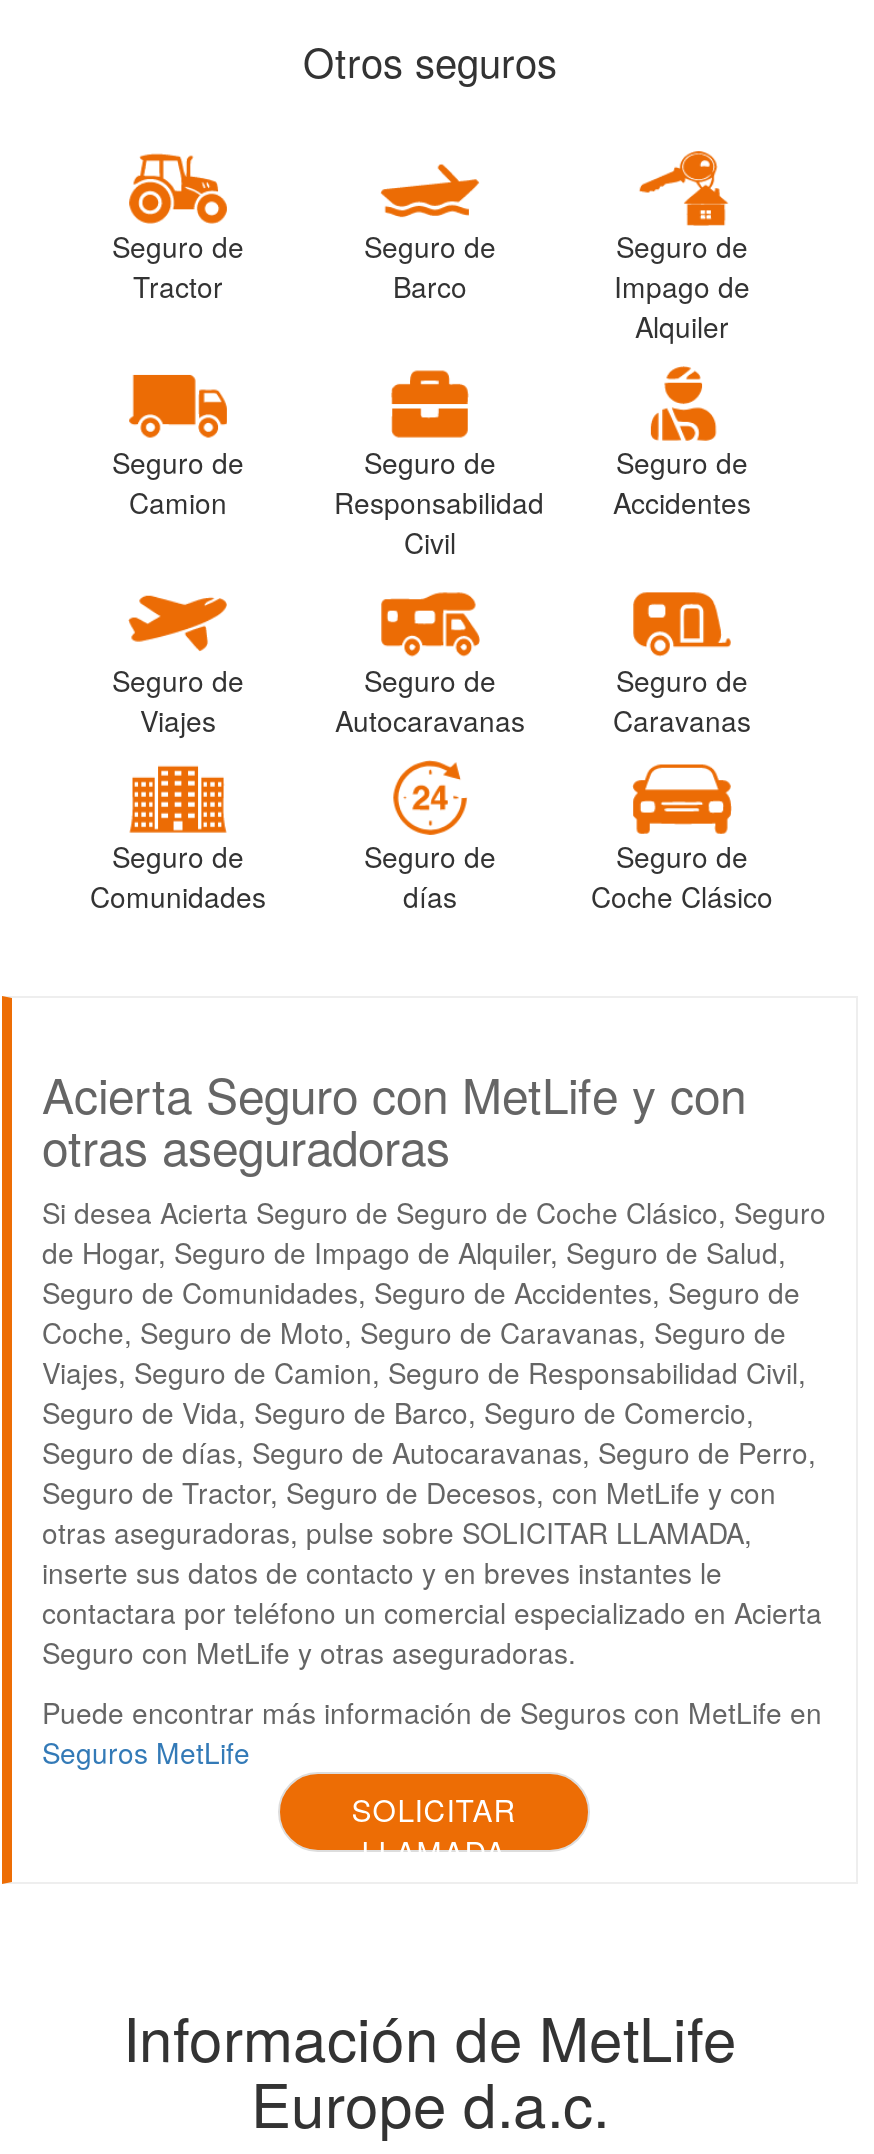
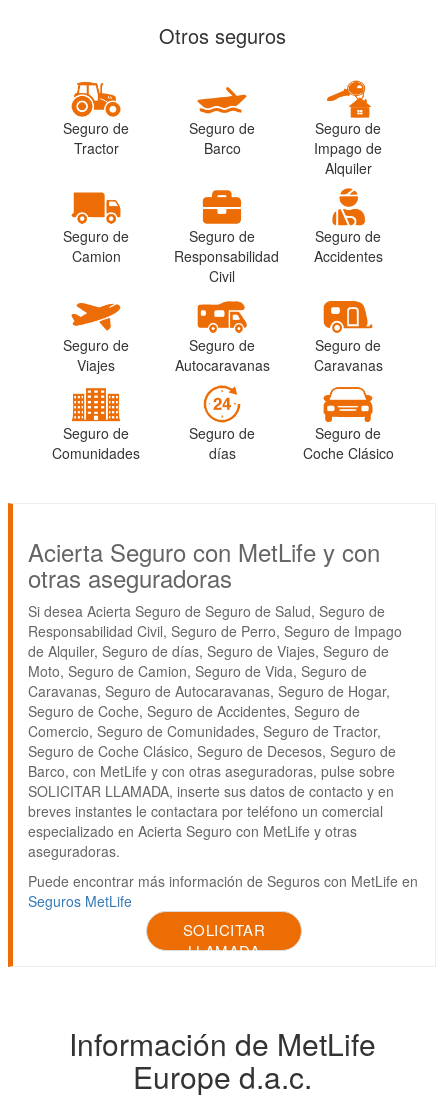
[42,1193,826,1673] Si desea Acierta Seguro de Seguro de Coche Clásico, Seguro | de Hogar, Seguro de Impago de Alquiler, Seguro de Salud, | Seguro de Comunidades, Seguro de Accidentes, Seguro de | Coche, Seguro de Moto, Seguro de Caravanas, Seguro de | Viajes, Seguro de Camion, Seguro de Responsabilidad Civil, | Seguro de Vida, Seguro de Barco, Seguro de Comercio, | Seguro de días, Seguro de Autocaravanas, Seguro de Perro, | Seguro de Tractor, Seguro de Decesos, con MetLife y con | otras aseguradoras, pulse sobre SOLICITAR LLAMADA, | inserte sus datos de contacto y en breves instantes le | contactara por teléfono un comercial especializado en Acierta | Seguro con MetLife y otras aseguradoras. -> [28,601,402,861] Si desea Acierta Seguro de Seguro de Salud, Seguro de | Responsabilidad Civil, Seguro de Perro, Seguro de Impago | de Alquiler, Seguro de días, Seguro de Viajes, Seguro de | Moto, Seguro de Camion, Seguro de Vida, Seguro de | Caravanas, Seguro de Autocaravanas, Seguro de Hogar, | Seguro de Coche, Seguro de Accidentes, Seguro de | Comercio, Seguro de Comunidades, Seguro de Tractor, | Seguro de Coche Clásico, Seguro de Decesos, Seguro de | Barco, con MetLife y con otras aseguradoras, pulse sobre | SOLICITAR LLAMADA, inserte sus datos de contacto y en | breves instantes le contactara por teléfono un comercial | especializado en Acierta Seguro con MetLife y otras | aseguradoras.

